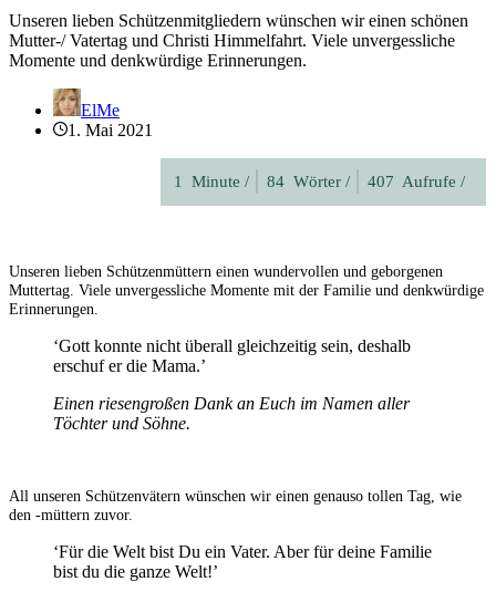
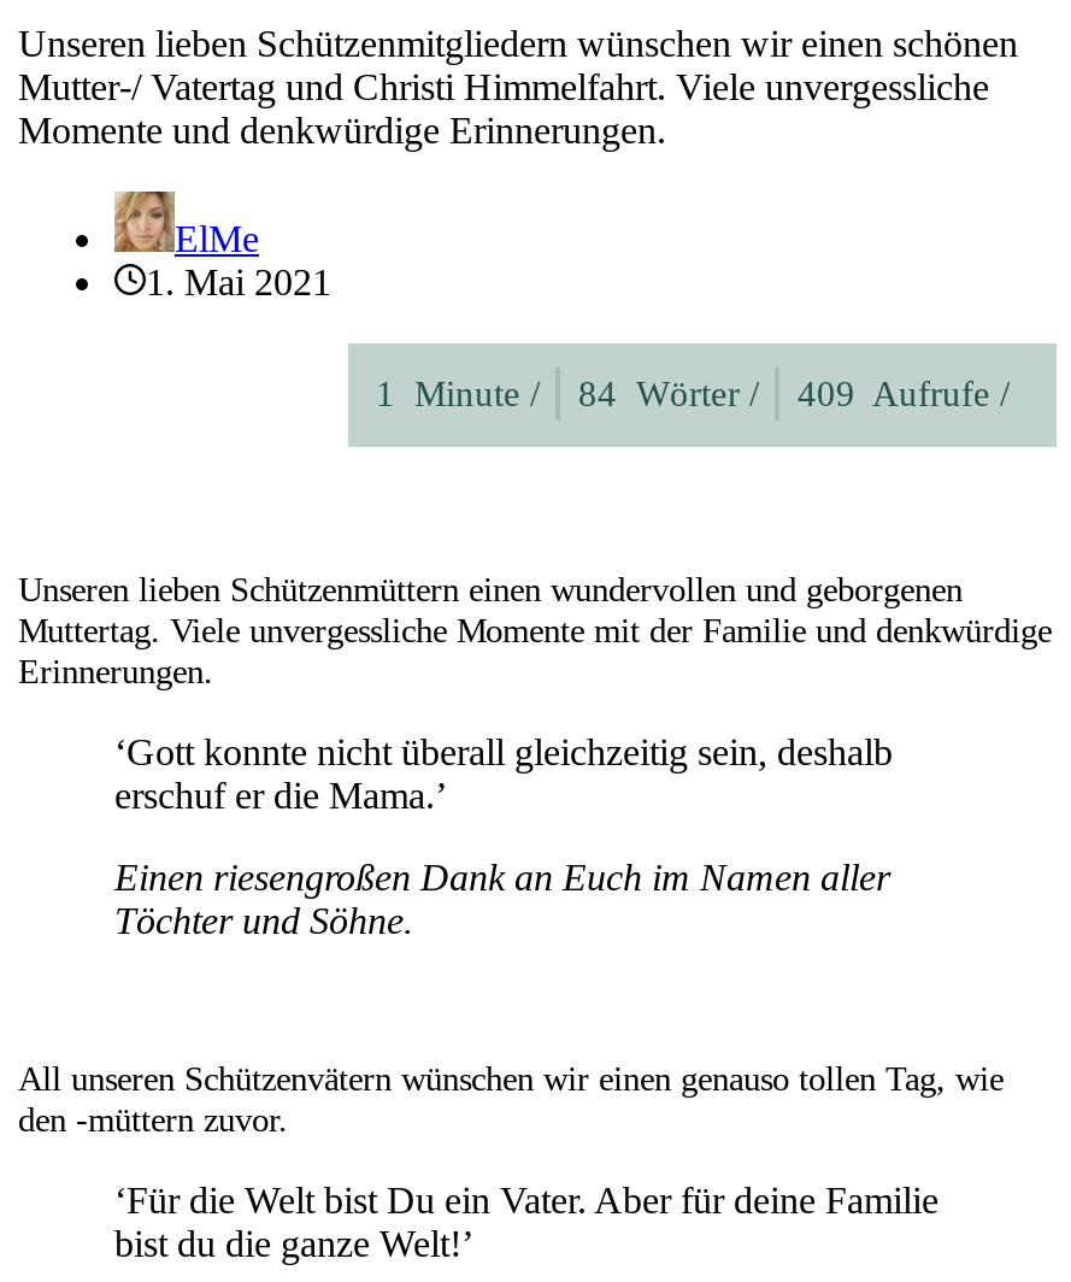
[173,173,464,191] 1 Minute / 84 Wörter / 407 Aufrufe / -> [376,375,1010,414] 1 Minute / 84 Wörter / 409 Aufrufe /

